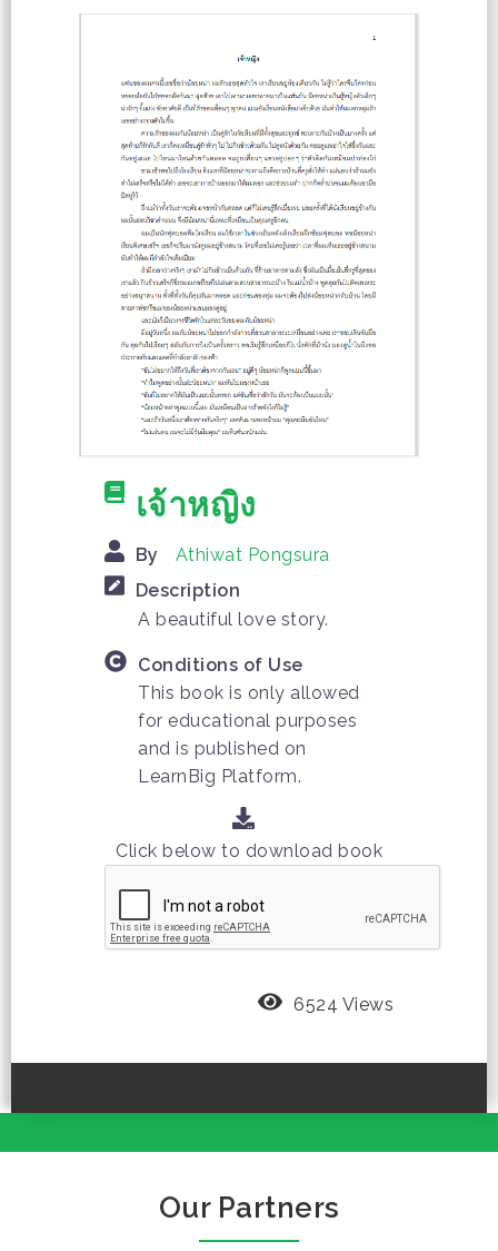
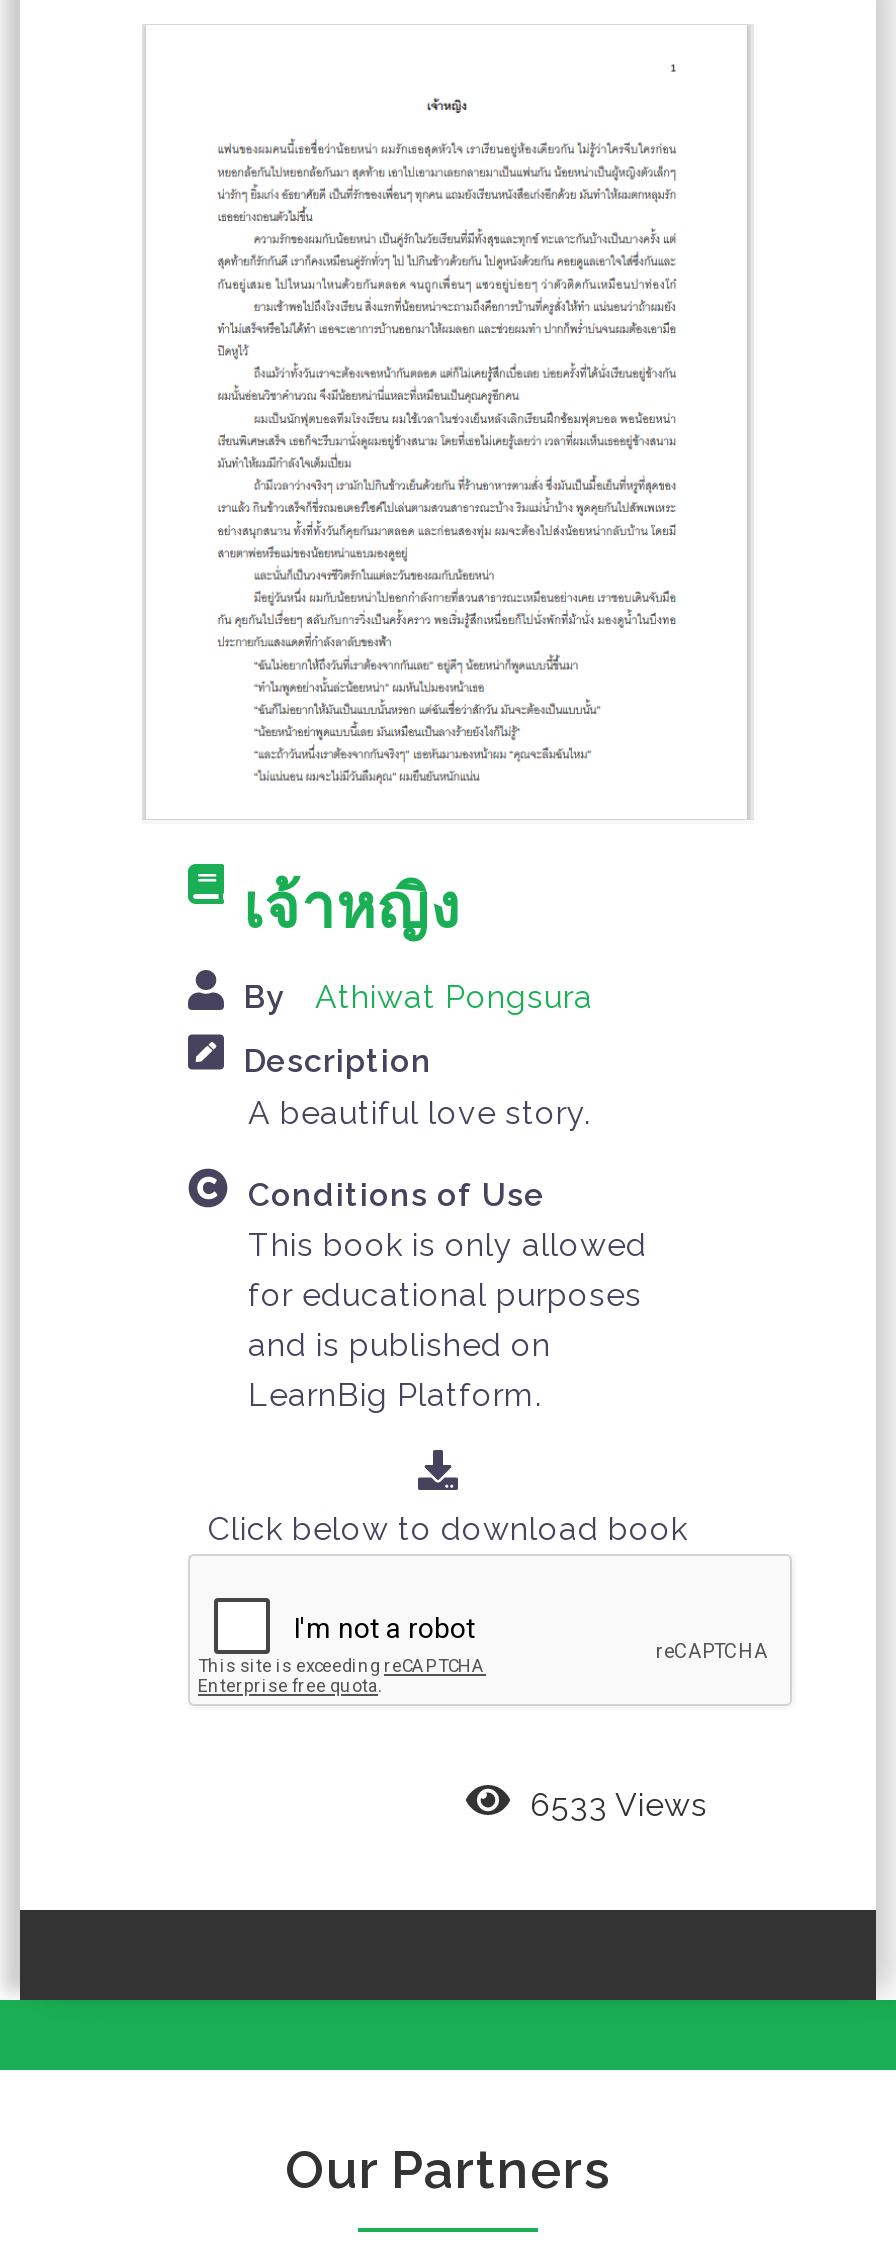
[293,993,394,1015] 6524 Views -> [530,1785,708,1823] 6533 Views

